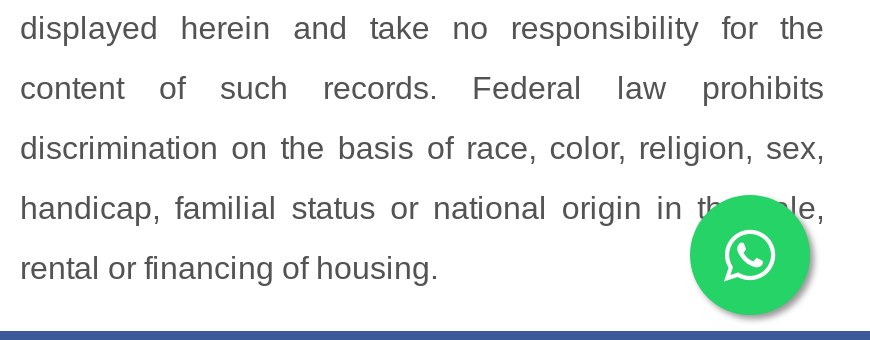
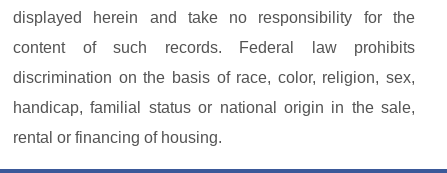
[688,231,816,321] [image] -> none

